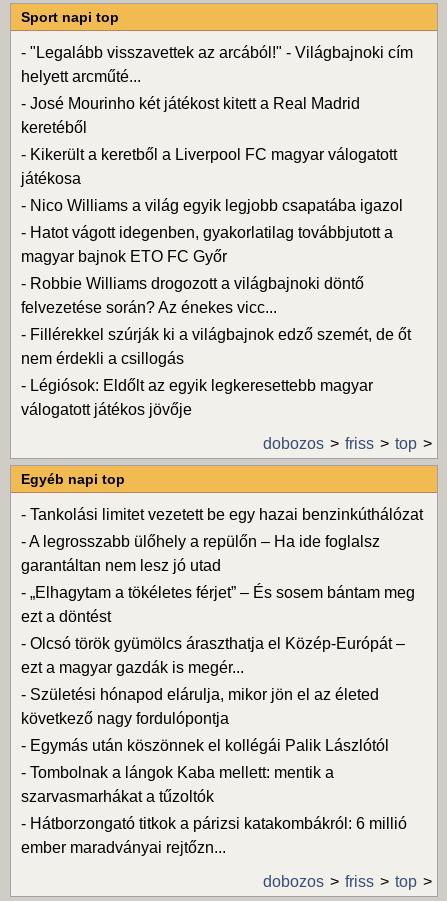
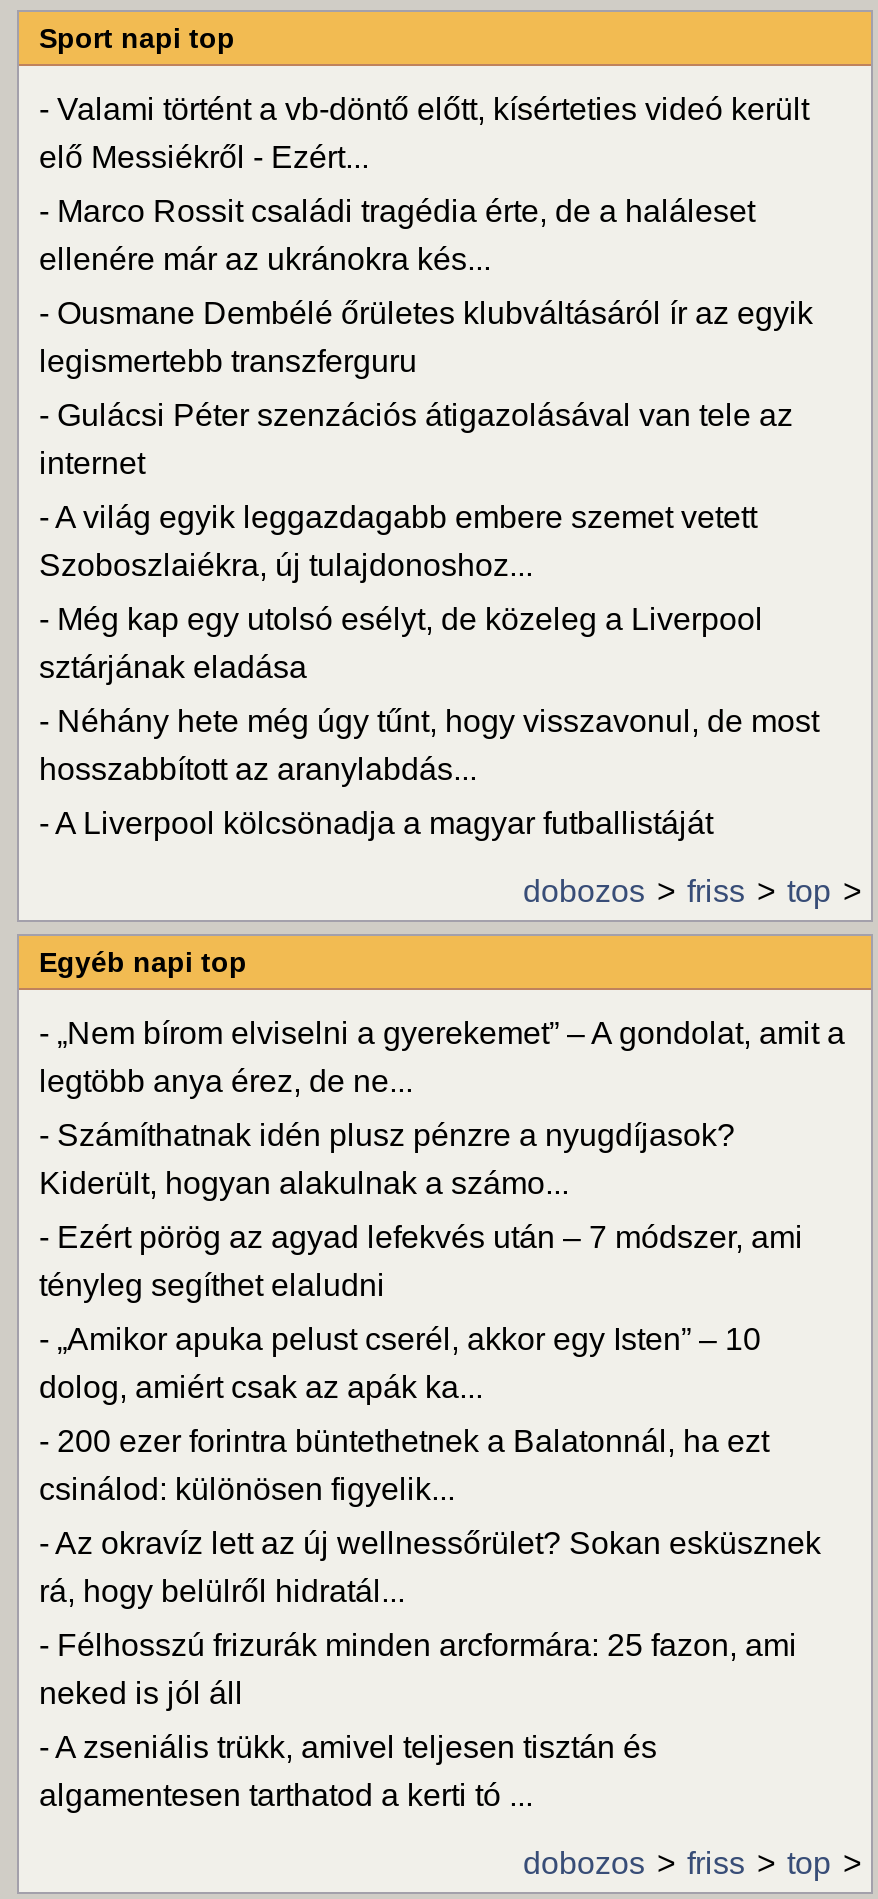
[21,44,413,85] - "Legalább visszavettek az arcából!" - Világbajnoki cím | helyett arcműté... -> [39,92,809,174] - Valami történt a vb-döntő előtt, kísérteties videó került | elő Messiékről - Ezért...
[21,95,360,136] - José Mourinho két játékost kitett a Real Madrid | keretéből -> [39,194,755,276] - Marco Rossit családi tragédia érte, de a haláleset | ellenére már az ukránokra kés...
[21,146,397,187] - Kikerült a keretből a Liverpool FC magyar válogatott | játékosa -> [39,296,813,378] - Ousmane Dembélé őrületes klubváltásáról ír az egyik | legismertebb transzferguru
[21,197,403,214] - Nico Williams a világ egyik legjobb csapatába igazol -> [39,398,793,480] - Gulácsi Péter szenzációs átigazolásával van tele az | internet
[21,224,393,265] - Hatot vágott idegenben, gyakorlatilag továbbjutott a | magyar bajnok ETO FC Győr -> [39,500,757,582] - A világ egyik leggazdagabb embere szemet vetett | Szoboszlaiékra, új tulajdonoshoz...
[21,275,364,316] - Robbie Williams drogozott a világbajnoki döntő | felvezetése során? Az énekes vicc... -> [39,602,763,684] - Még kap egy utolsó esélyt, de közeleg a Liverpool | sztárjának eladása
[21,326,411,367] - Fillérekkel szúrják ki a világbajnok edző szemét, de őt | nem érdekli a csillogás -> [39,704,819,786] - Néhány hete még úgy tűnt, hogy visszavonul, de most | hosszabbított az aranylabdás...
[21,377,373,418] - Légiósok: Eldőlt az egyik legkeresettebb magyar | válogatott játékos jövője -> [39,806,713,840] - A Liverpool kölcsönadja a magyar futballistáját
[21,506,423,523] - Tankolási limitet vezetett be egy hazai benzinkúthálózat -> [39,1016,845,1098] - „Nem bírom elviselni a gyerekemet” – A gondolat, amit a | legtöbb anya érez, de ne...
[21,533,380,574] - A legrosszabb ülőhely a repülőn – Ha ide foglalsz | garantáltan nem lesz jó utad -> [39,1118,735,1200] - Számíthatnak idén plusz pénzre a nyugdíjasok? | Kiderült, hogyan alakulnak a számo...
[21,584,415,625] - „Elhagytam a tökéletes férjet” – És sosem bántam meg | ezt a döntést -> [39,1220,803,1302] - Ezért pörög az agyad lefekvés után – 7 módszer, ami | tényleg segíthet elaludni
[21,635,405,676] - Olcsó török gyümölcs áraszthatja el Közép-Európát – | ezt a magyar gazdák is megér... -> [39,1322,761,1404] - „Amikor apuka pelust cserél, akkor egy Isten” – 10 | dolog, amiért csak az apák ka...
[21,686,379,727] - Születési hónapod elárulja, mikor jön el az életed | következő nagy fordulópontja -> [39,1424,769,1506] - 200 ezer forintra büntethetnek a Balatonnál, ha ezt | csinálod: különösen figyelik...
[21,737,389,754] - Egymás után köszönnek el kollégái Palik Lászlótól -> [39,1526,821,1608] - Az okravíz lett az új wellnessőrület? Sokan esküsznek | rá, hogy belülről hidratál...
[21,764,334,805] - Tombolnak a lángok Kaba mellett: mentik a | szarvasmarhákat a tűzoltók -> [39,1628,797,1710] - Félhosszú frizurák minden arcformára: 25 fazon, ami | neked is jól áll
[21,815,407,856] - Hátborzongató titkok a párizsi katakombákról: 6 millió | ember maradványai rejtőzn... -> [39,1730,657,1812] - A zseniális trükk, amivel teljesen tisztán és | algamentesen tarthatod a kerti tó ...

